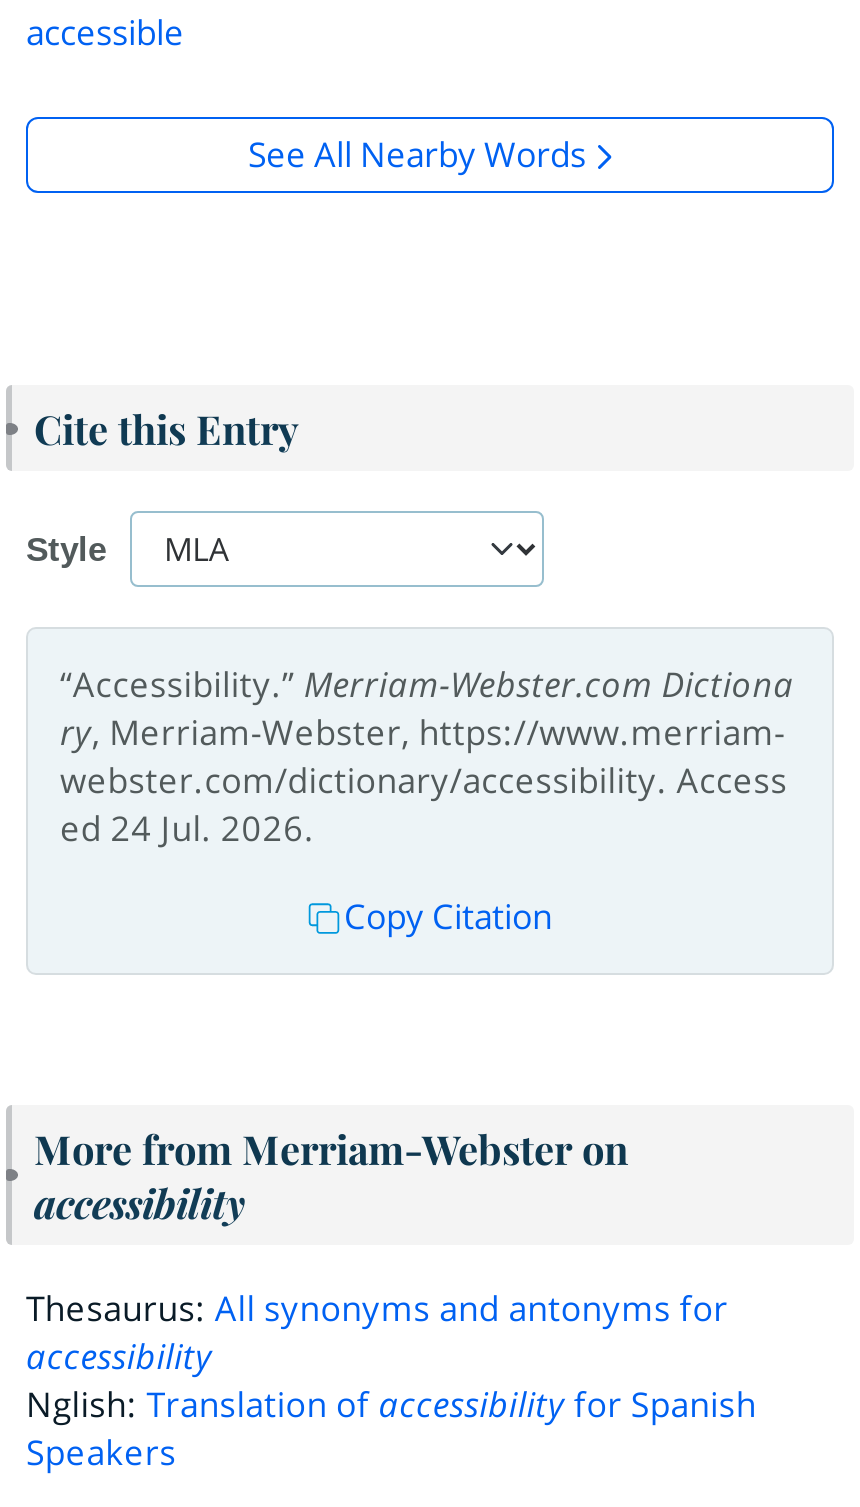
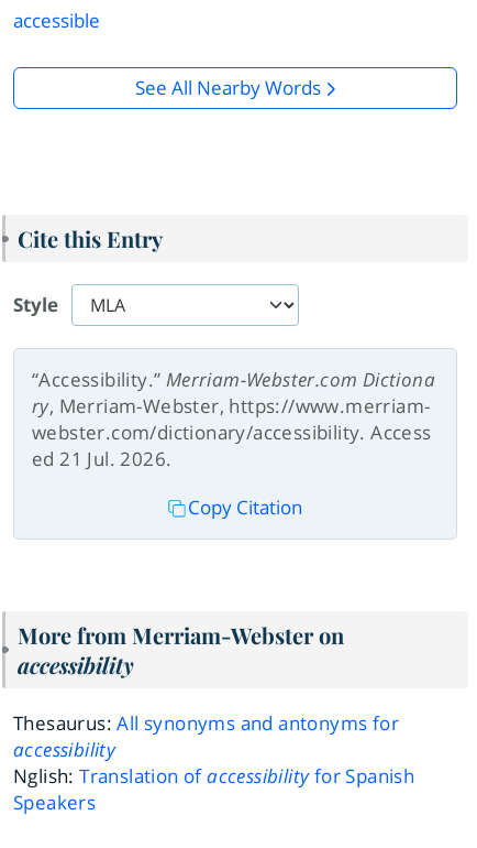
[60,805,315,851] ed 24 Jul. 2026. -> [32,446,172,471] ed 21 Jul. 2026.

